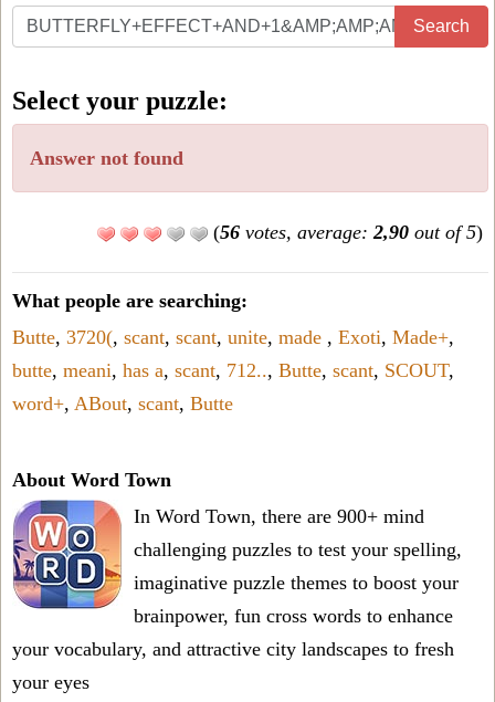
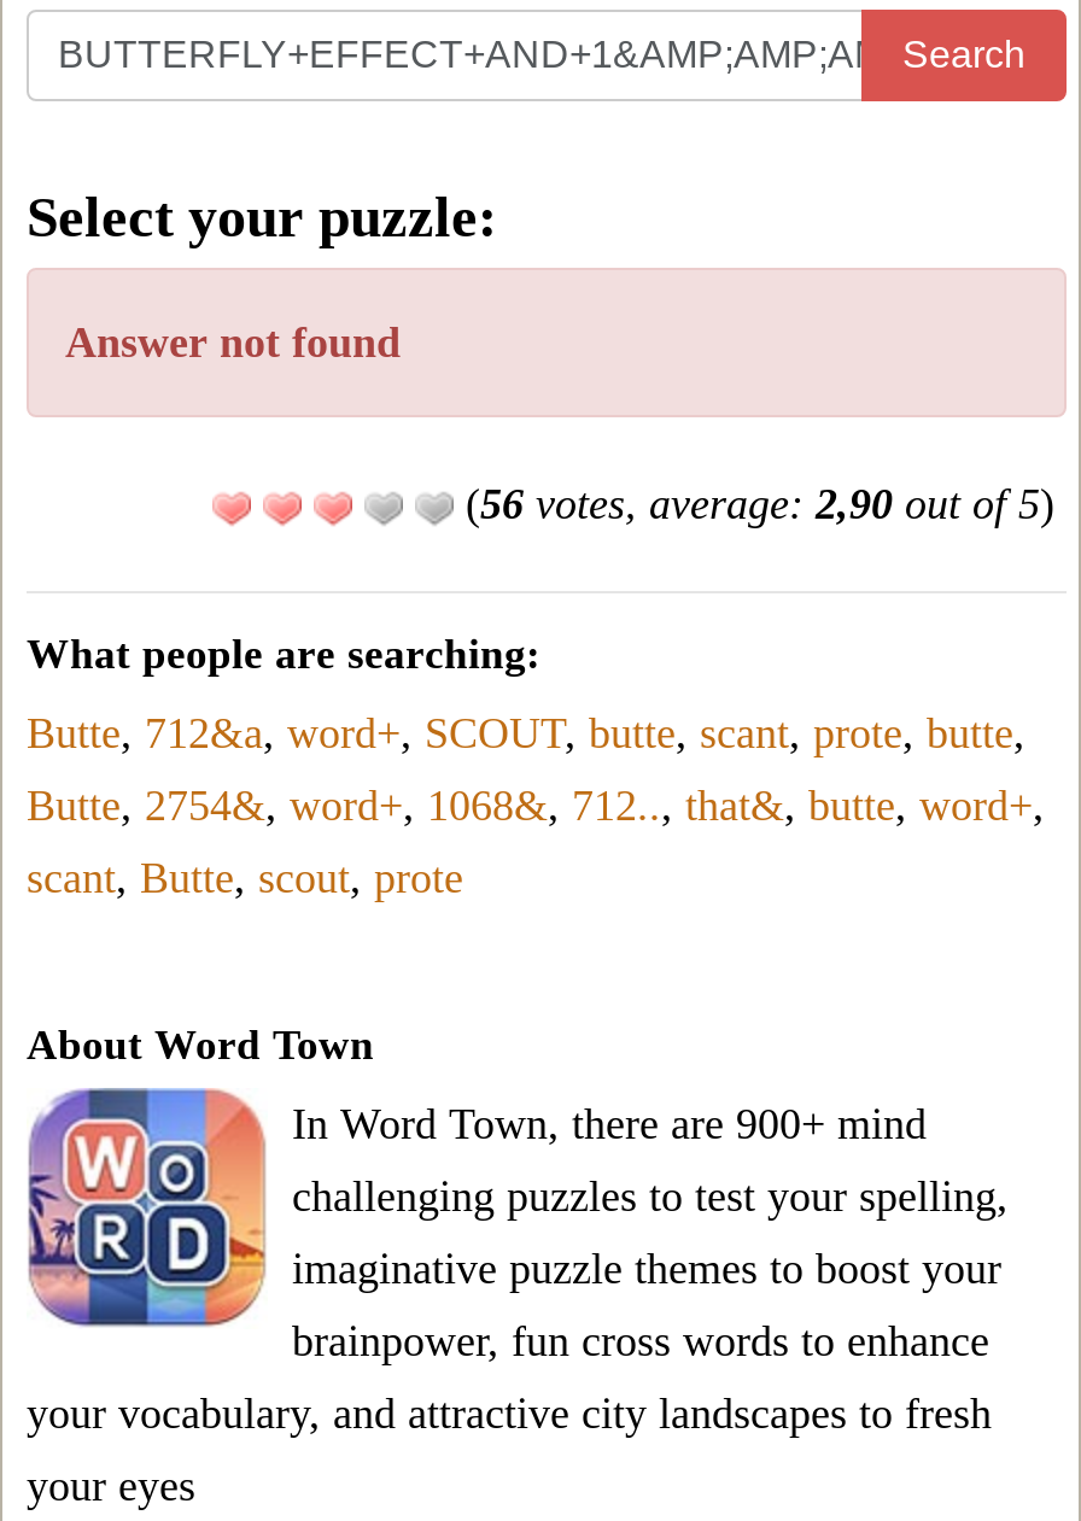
[12,326,454,348] Butte, 3720(, scant, scant, unite, made, Exoti, Made+, -> [27,709,1026,757] Butte, 712&a, word+, SCOUT, butte, scant, prote, butte,
[12,359,454,381] butte, meani, has a, scant, 712.., Butte, scant, SCOUT, -> [27,781,1045,829] Butte, 2754&, word+, 1068&, 712.., that&, butte, word+,
[12,392,233,414] word+, ABout, scant, Butte -> [27,853,463,902] scant, Butte, scout, prote

